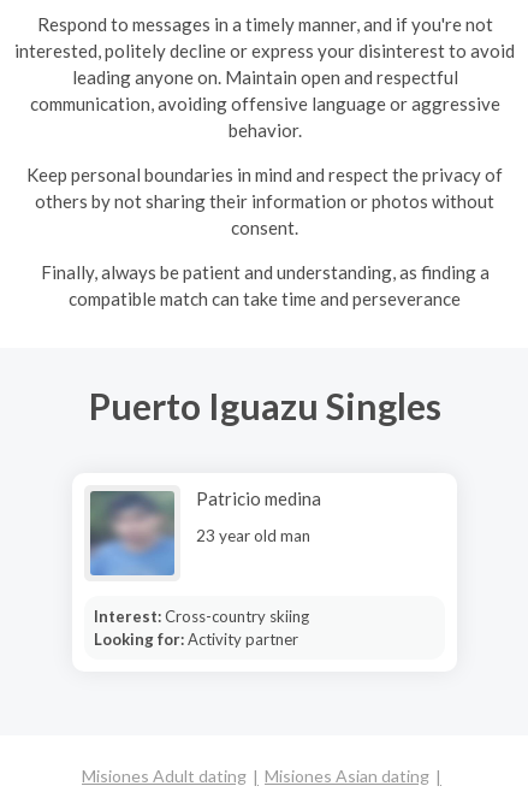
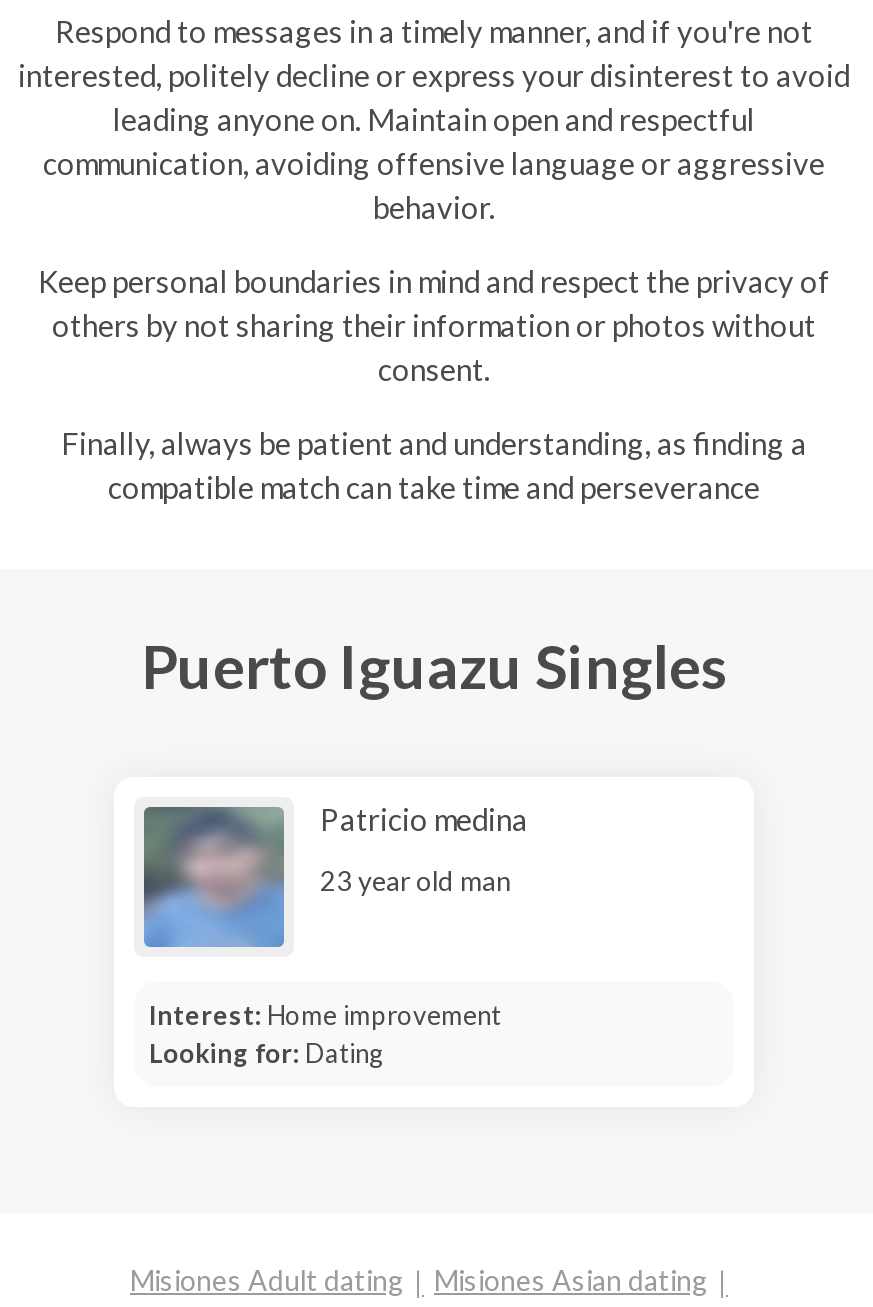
[93,606,309,648] Interest: Cross-country skiing | Looking for: Activity partner -> [149,998,501,1068] Interest: Home improvement | Looking for: Dating

